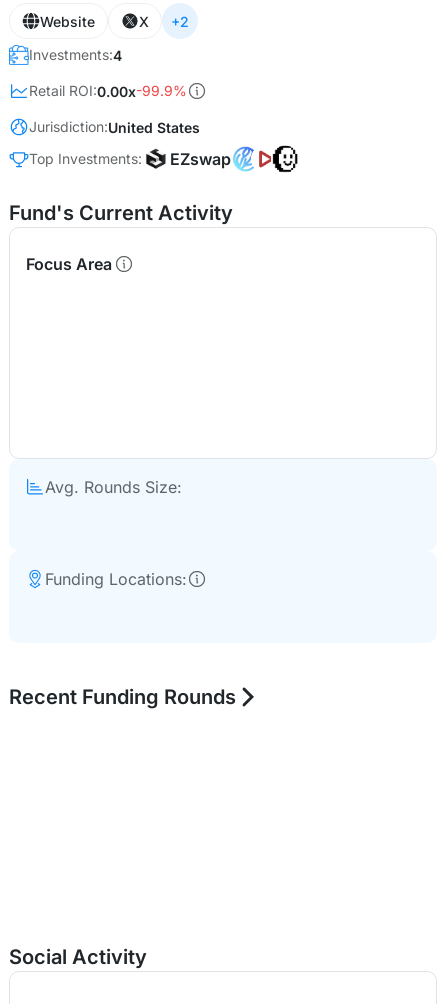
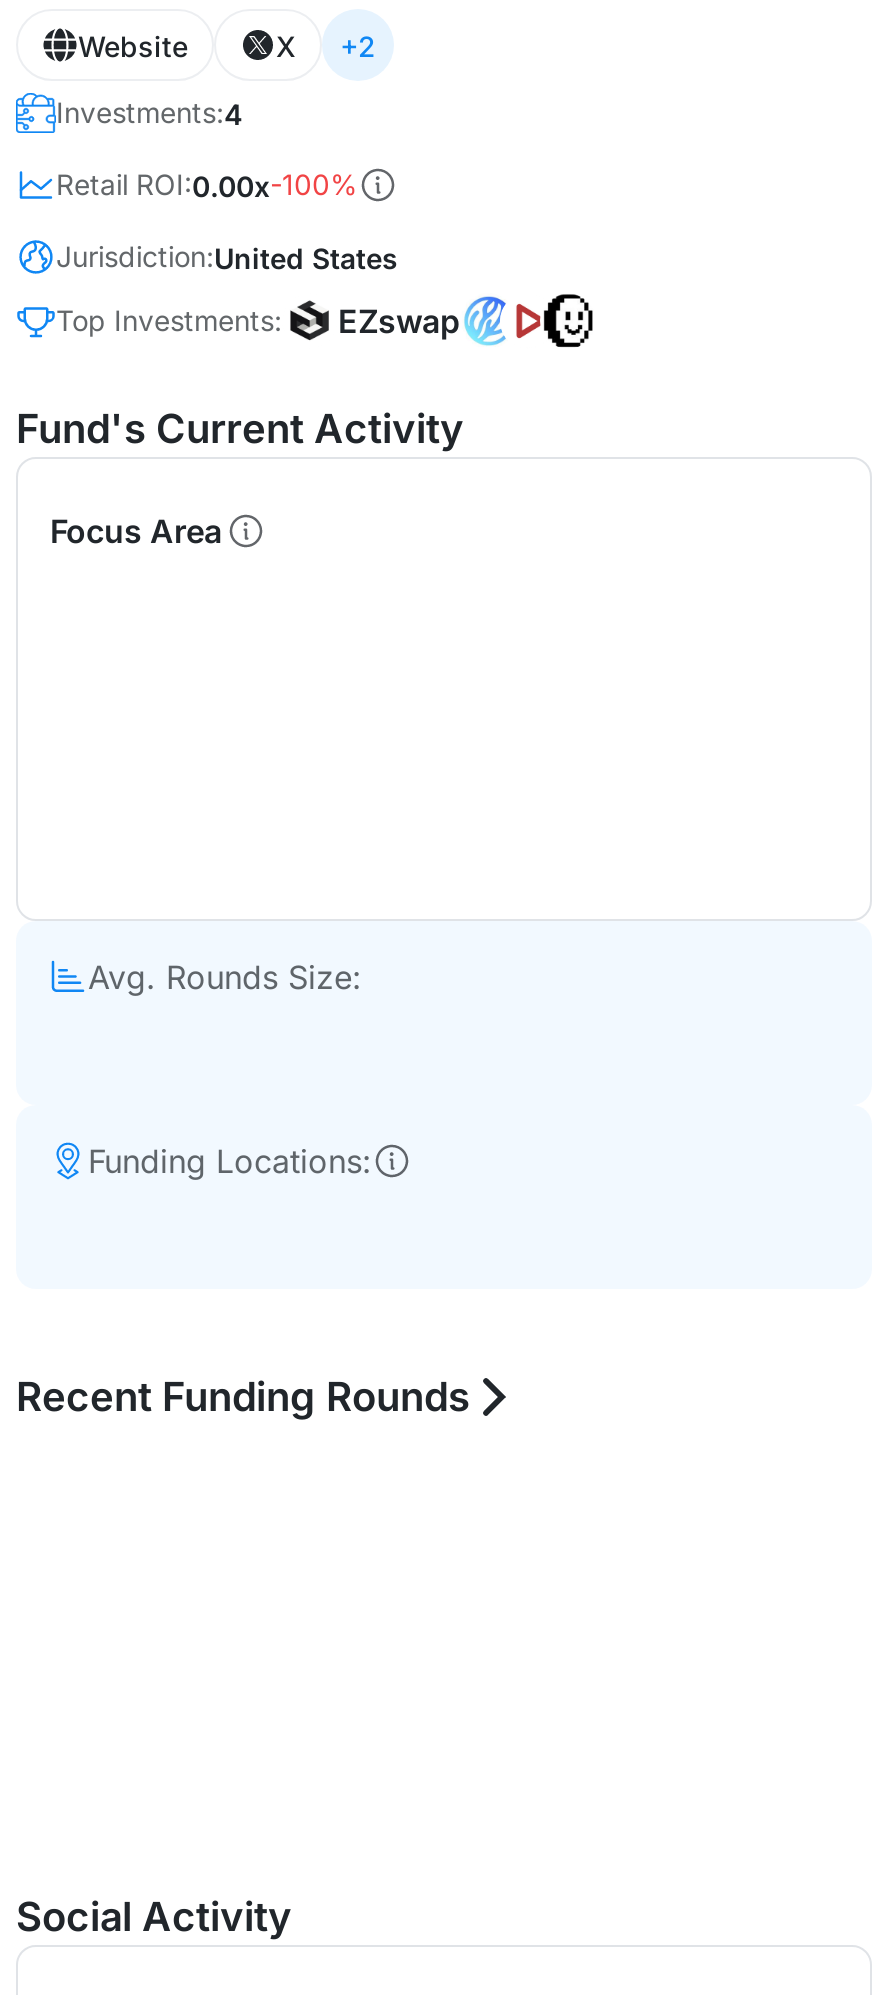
[29,82,187,99] Retail ROI:0.00x-99.9% -> [56,167,358,202] Retail ROI:0.00x-100%

